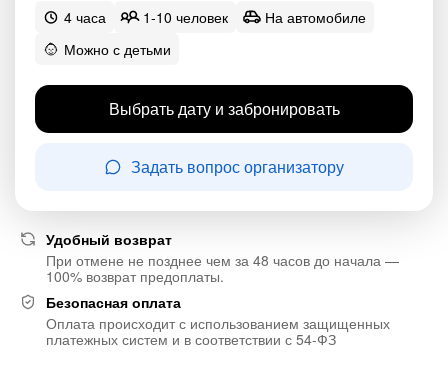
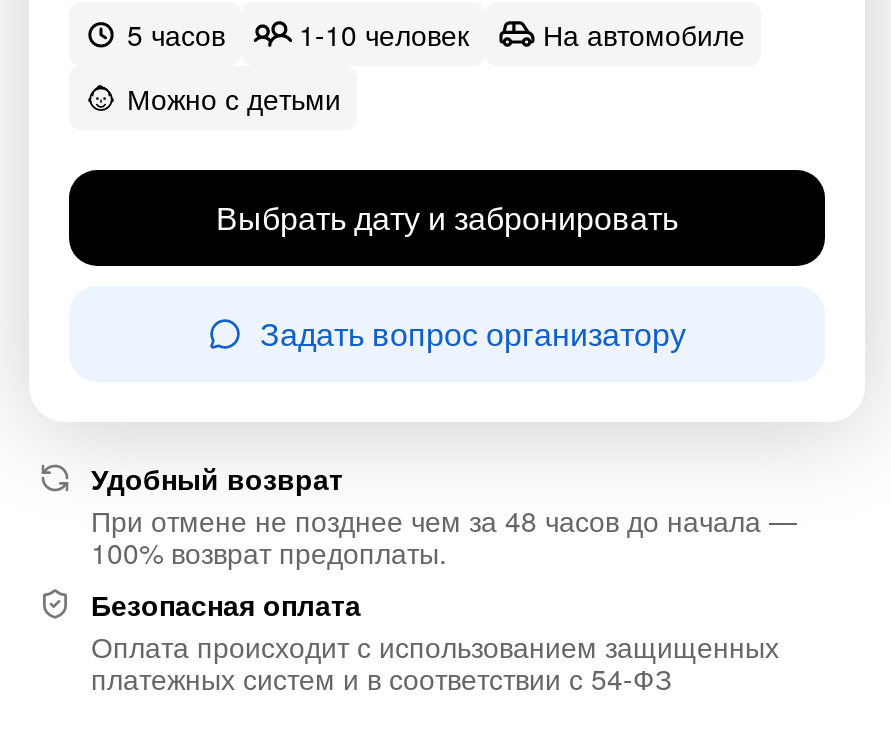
[64,7,366,27] 4 часа 1-10 человек На автомобиле -> [127,14,745,54] 5 часов 1-10 человек На автомобиле

